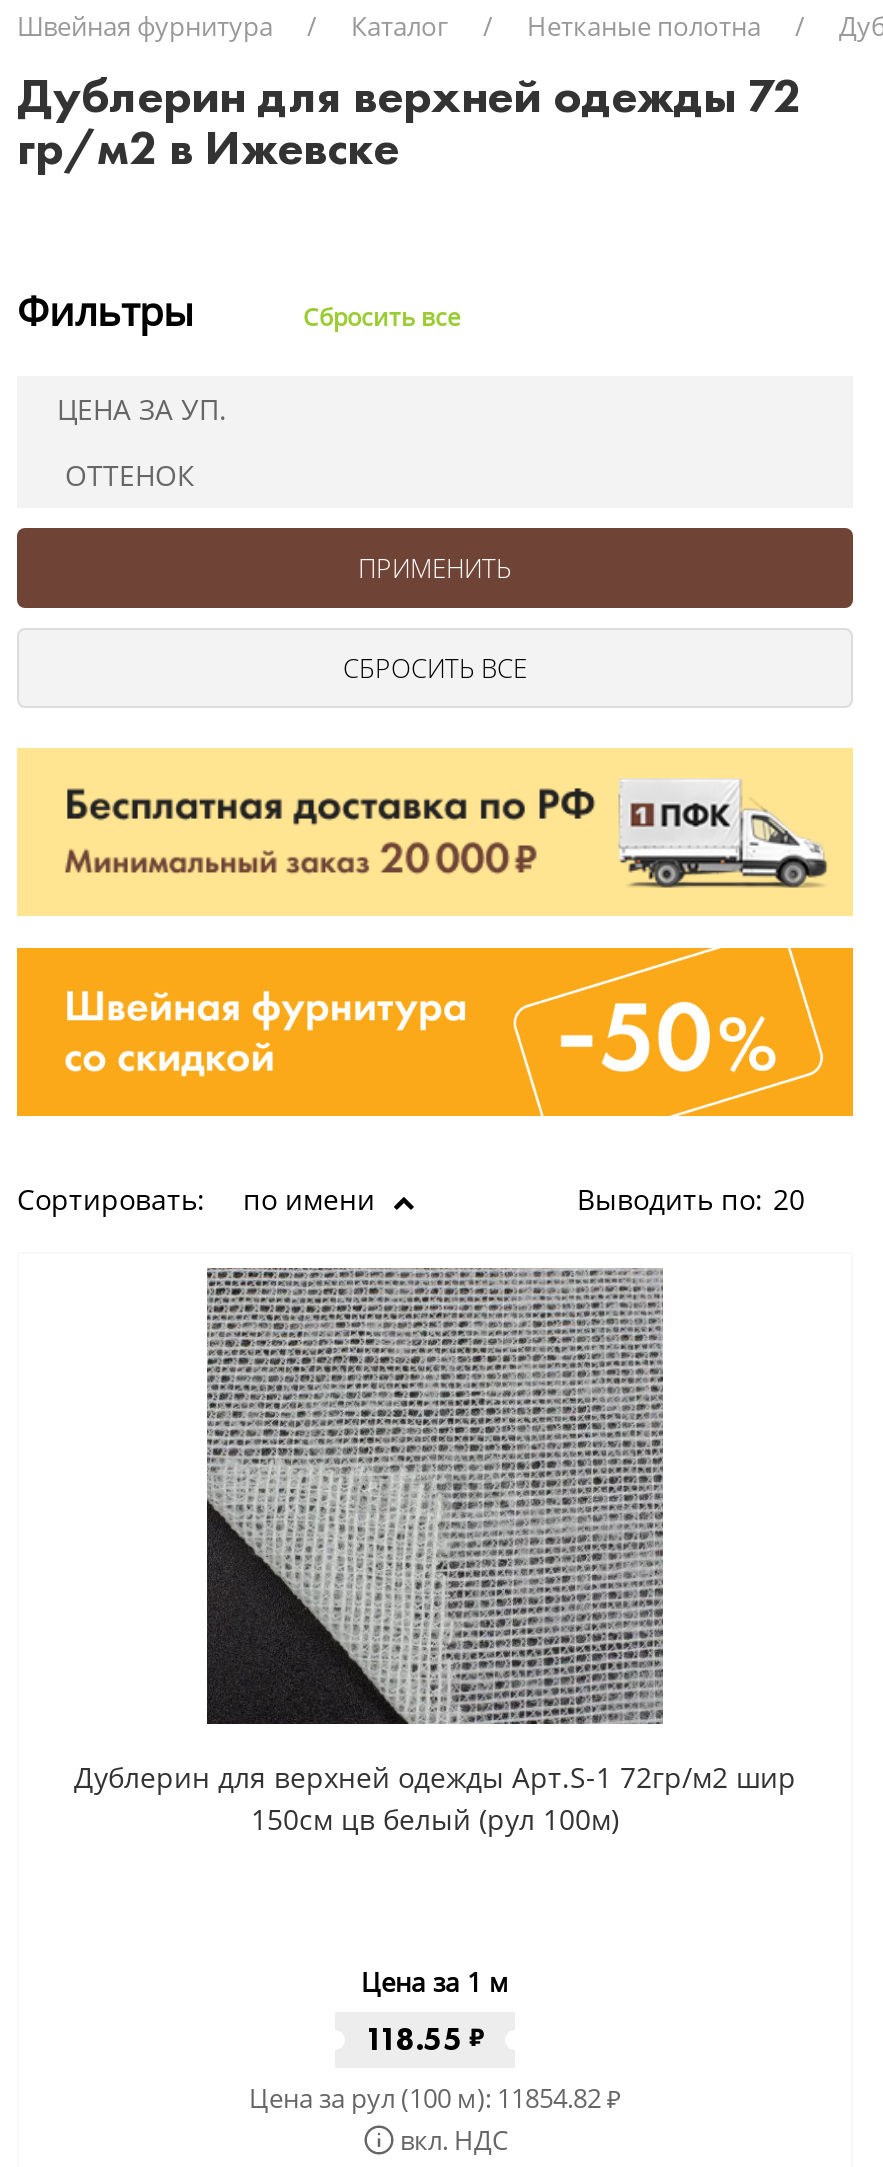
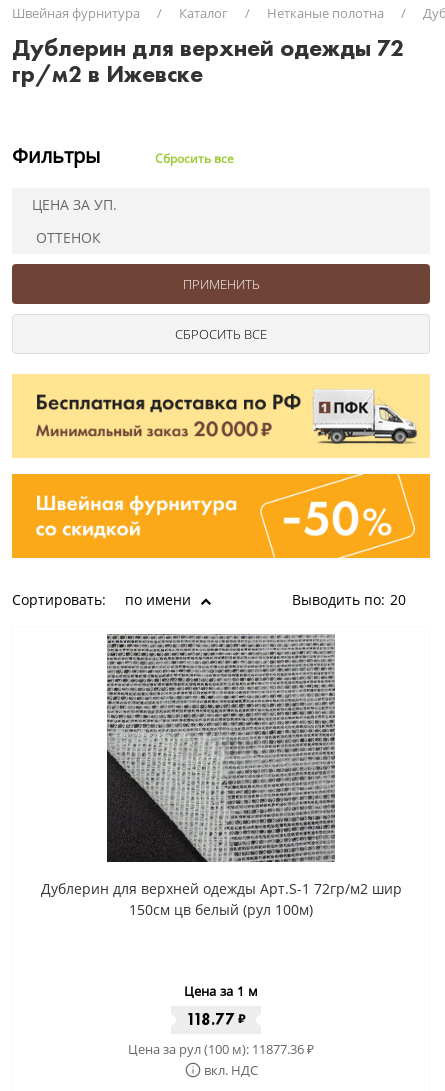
[365,2018,485,2060] 118.55 ₽ -> [186,1009,246,1030] 118.77 ₽
[249,2080,621,2116] Цена за рул (100 м): 11854.82₽ -> [128,1040,314,1058] Цена за рул (100 м): 11877.36₽

